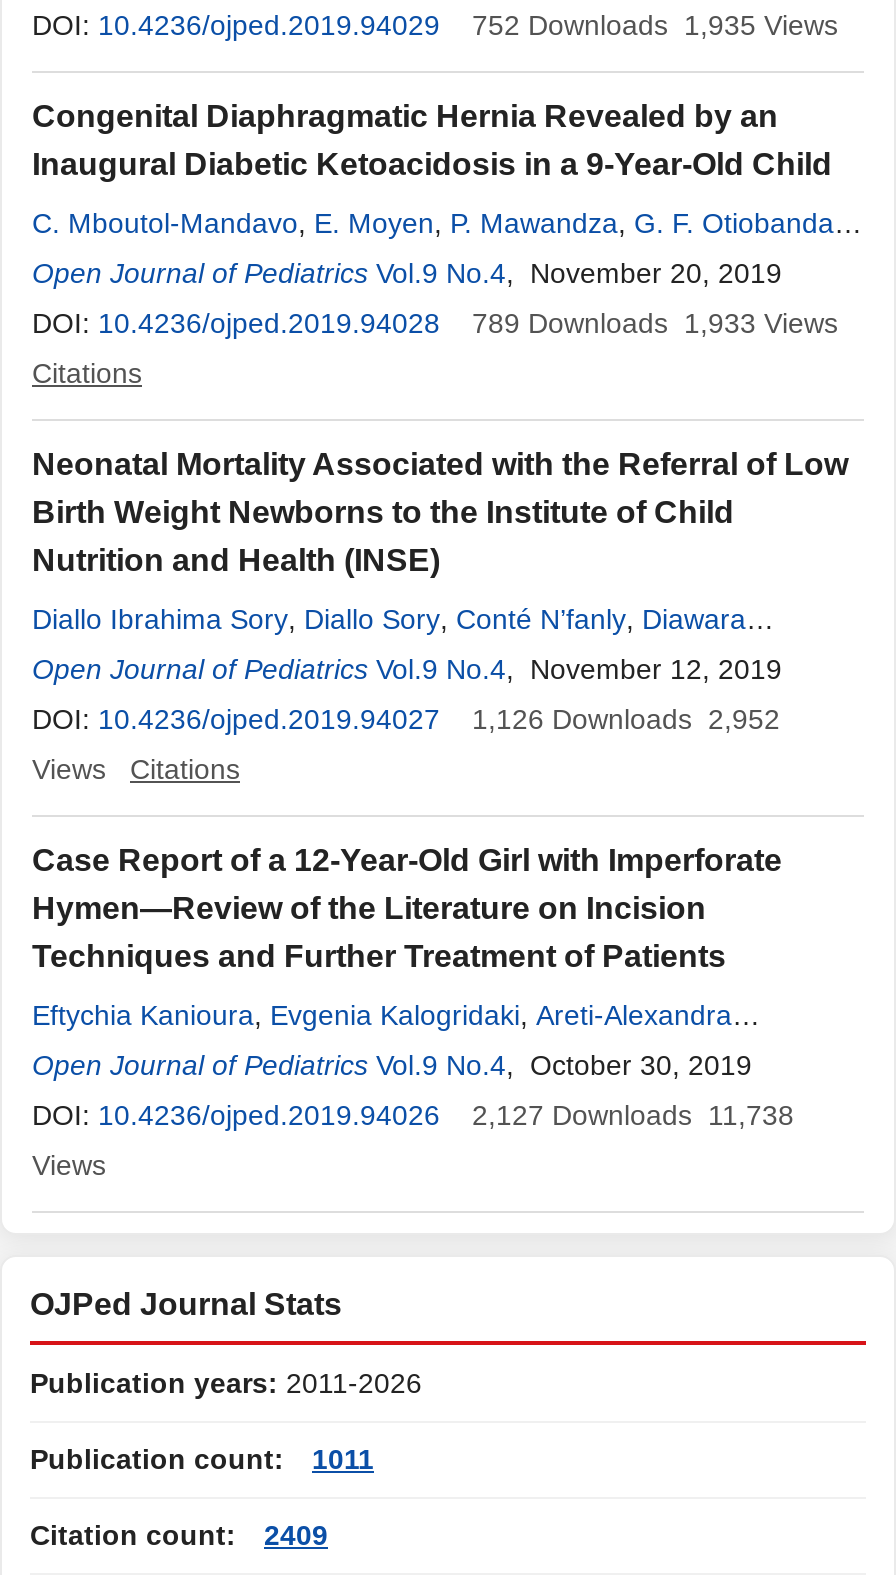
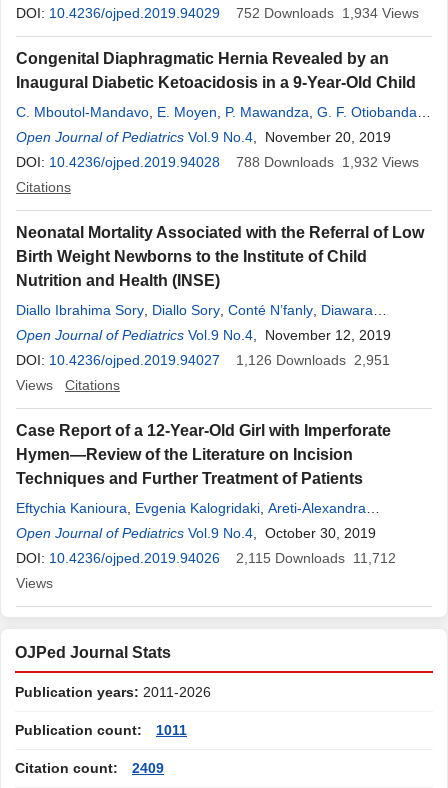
[472,9,838,41] 752 Downloads 1,935 Views -> [236,5,419,21] 752 Downloads 1,934 Views
[472,307,838,339] 789 Downloads 1,933 Views -> [236,154,419,170] 788 Downloads 1,932 Views
[472,703,780,735] 1,126 Downloads 2,952 -> [236,352,390,368] 1,126 Downloads 2,951
[472,1099,794,1131] 2,127 Downloads 11,738 -> [236,550,396,566] 2,115 Downloads 11,712

